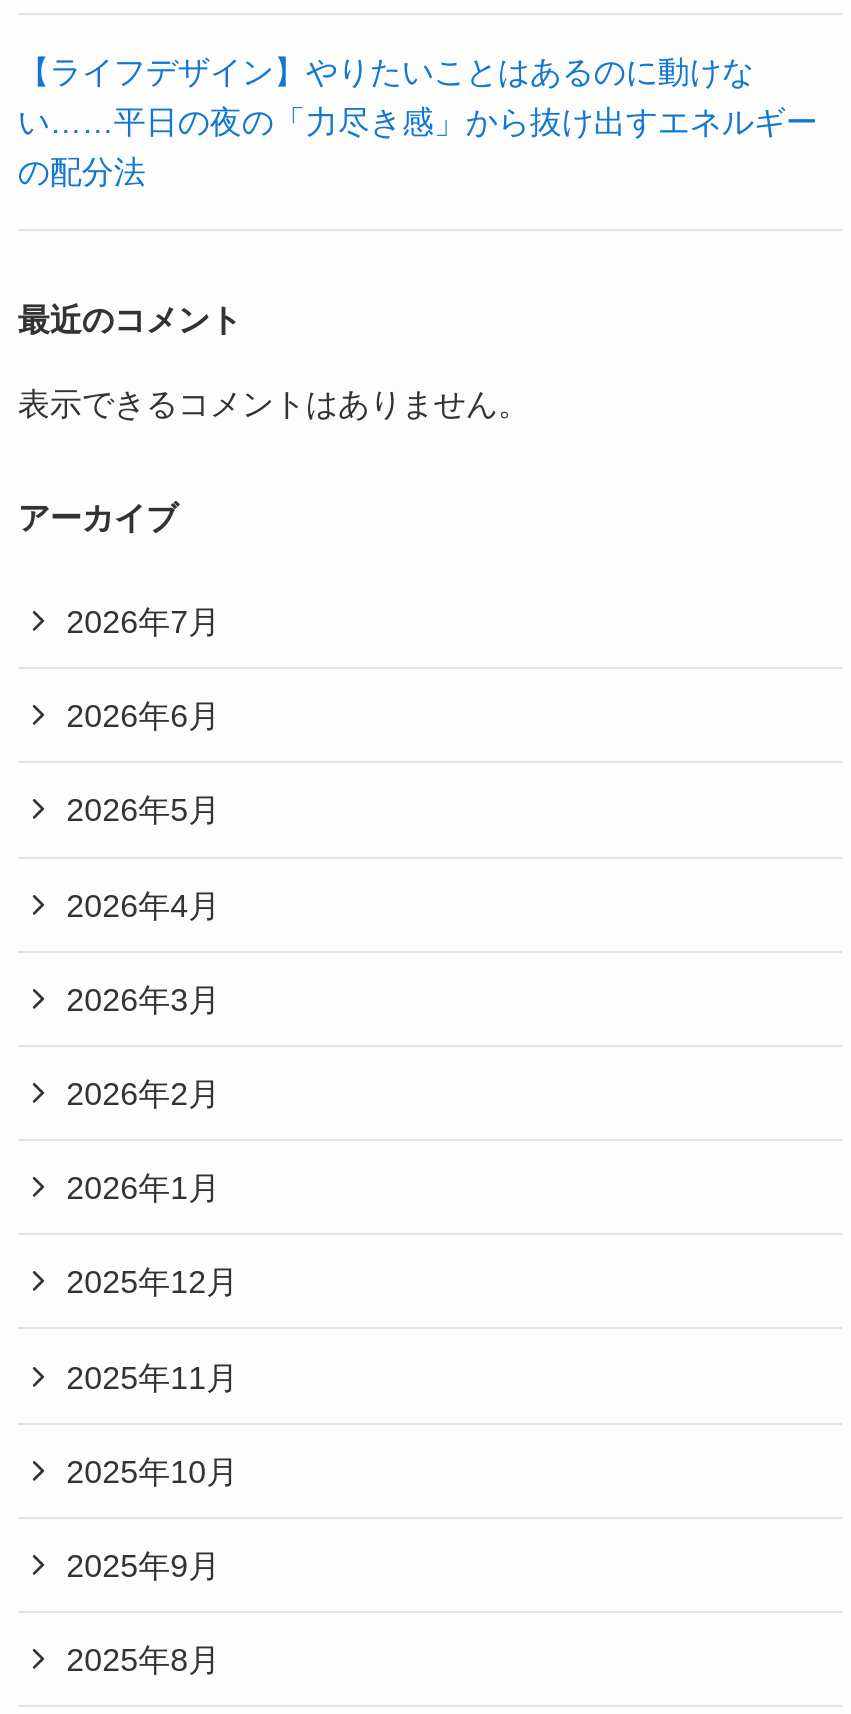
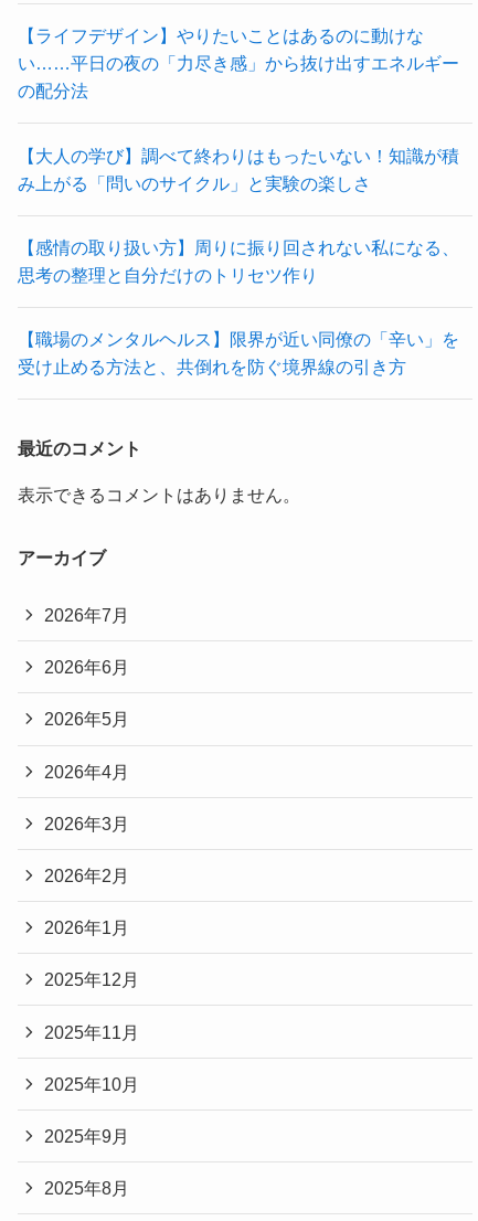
none -> [18,145,459,377] 【大人の学び】調べて終わりはもったいない！知識が積 | み上がる「問いのサイクル」と実験の楽しさ | 【感情の取り扱い方】周りに振り回されない私になる、 | 思考の整理と自分だけのトリセツ作り | 【職場のメンタルヘルス】限界が近い同僚の「辛い」を | 受け止める方法と、共倒れを防ぐ境界線の引き方

